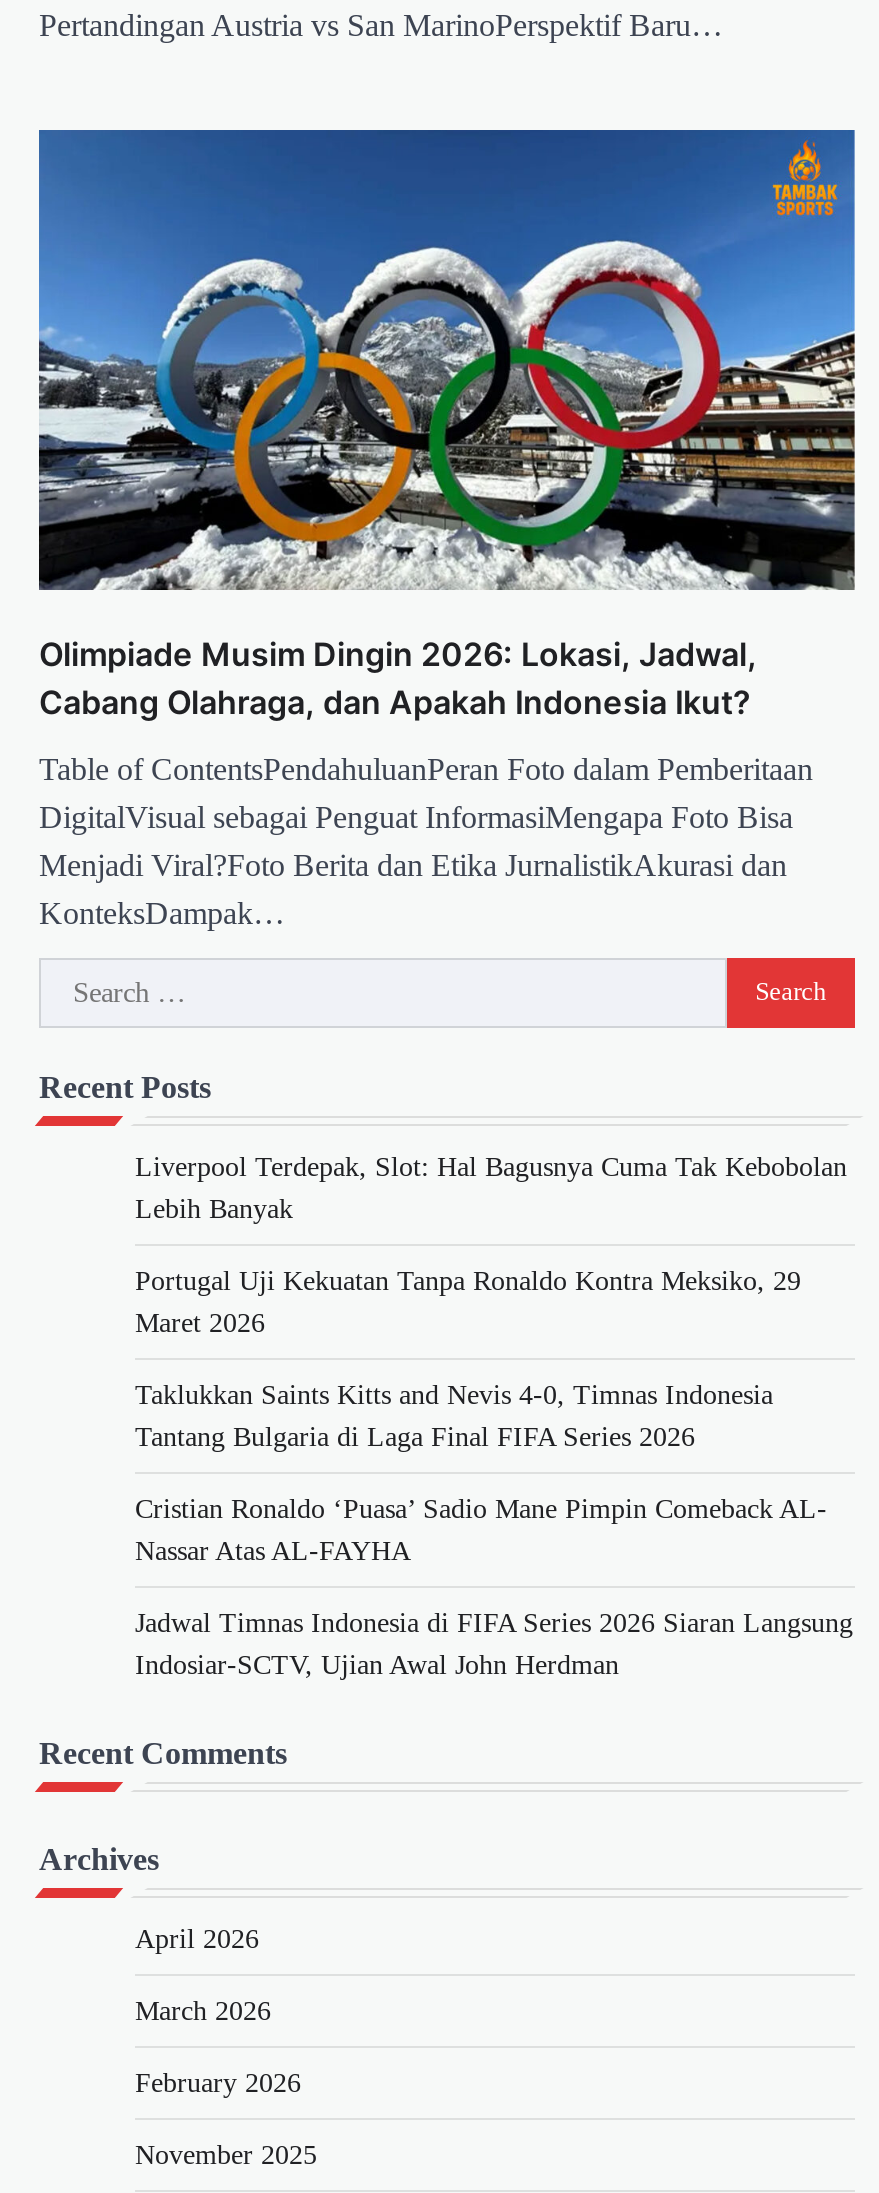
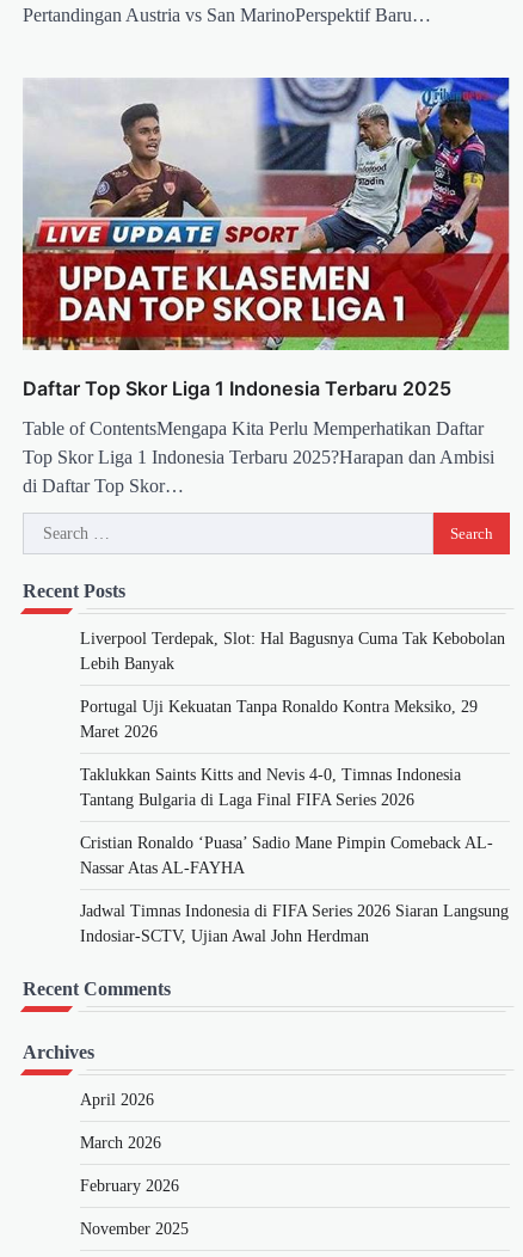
[37,128,857,721] [image] | Olimpiade Musim Dingin 2026: Lokasi, Jadwal, | Cabang Olahraga, dan Apakah Indonesia Ikut? -> [21,78,510,401] [image] | Daftar Top Skor Liga 1 Indonesia Terbaru 2025
[39,751,813,929] Table of ContentsPendahuluanPeran Foto dalam Pemberitaan | DigitalVisual sebagai Penguat InformasiMengapa Foto Bisa | Menjadi Viral?Foto Berita dan Etika JurnalistikAkurasi dan | KonteksDampak… -> [23,419,494,496] Table of ContentsMengapa Kita Perlu Memperhatikan Daftar | Top Skor Liga 1 Indonesia Terbaru 2025?Harapan dan Ambisi | di Daftar Top Skor…

